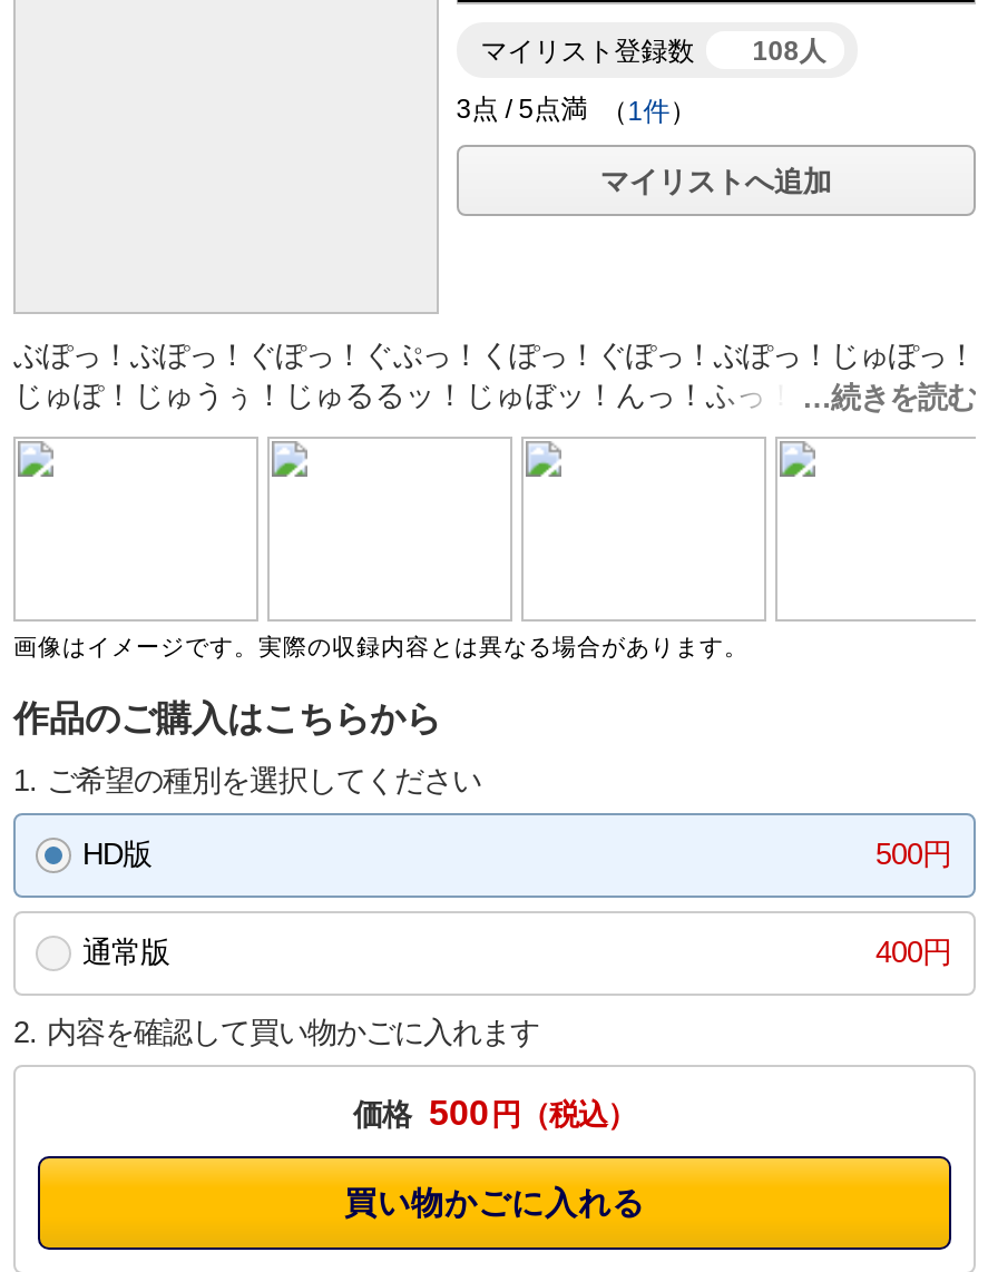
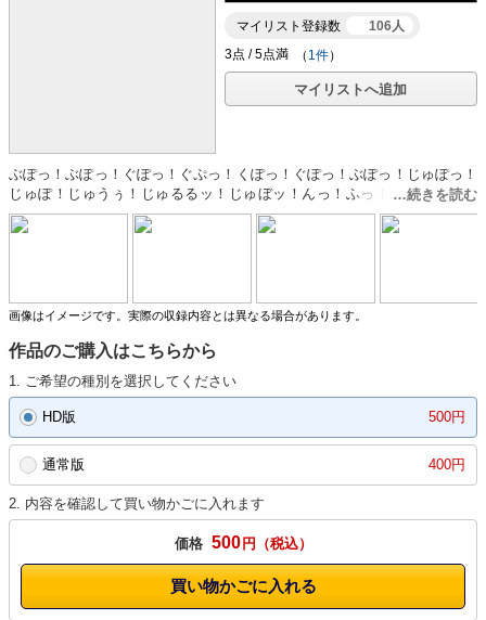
[481,35,826,67] マイリスト登録数 108人 -> [236,18,404,34] マイリスト登録数 106人

